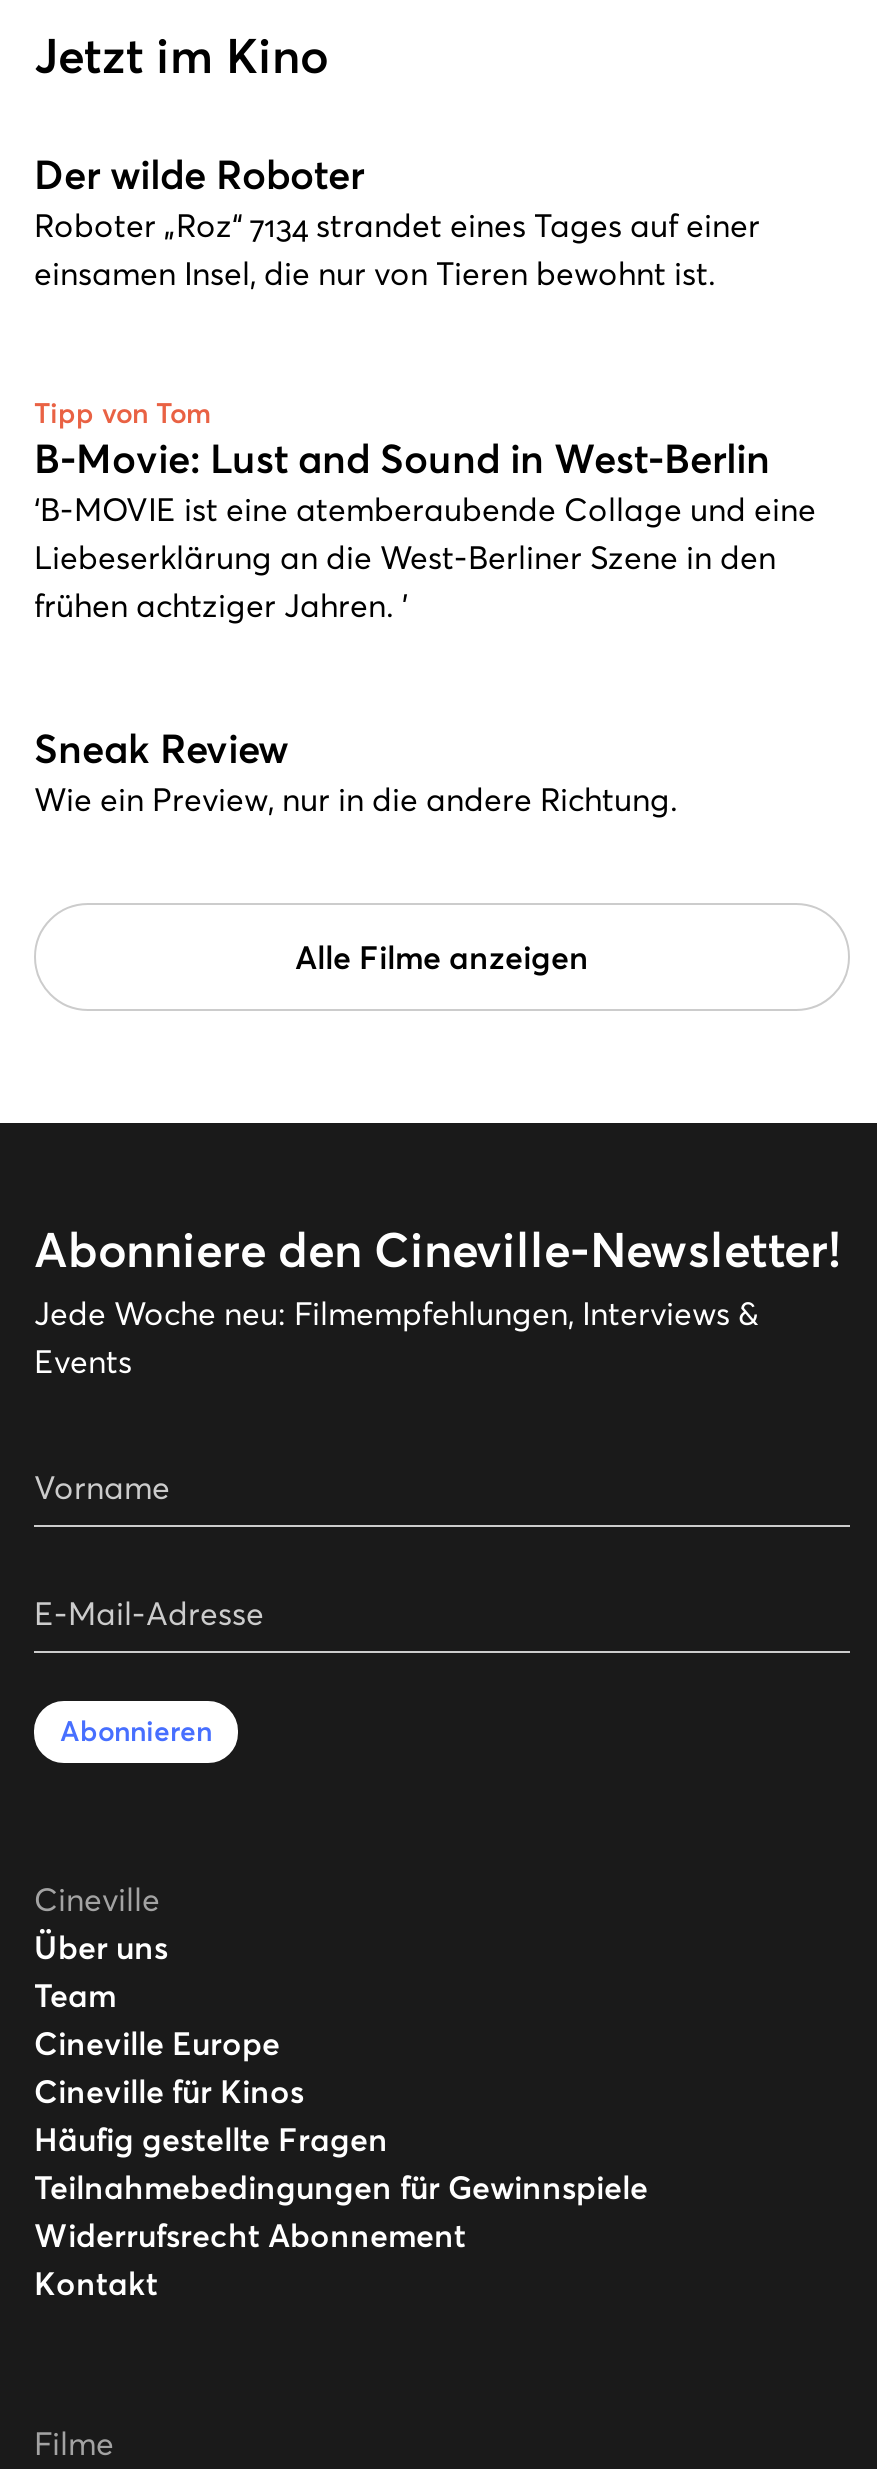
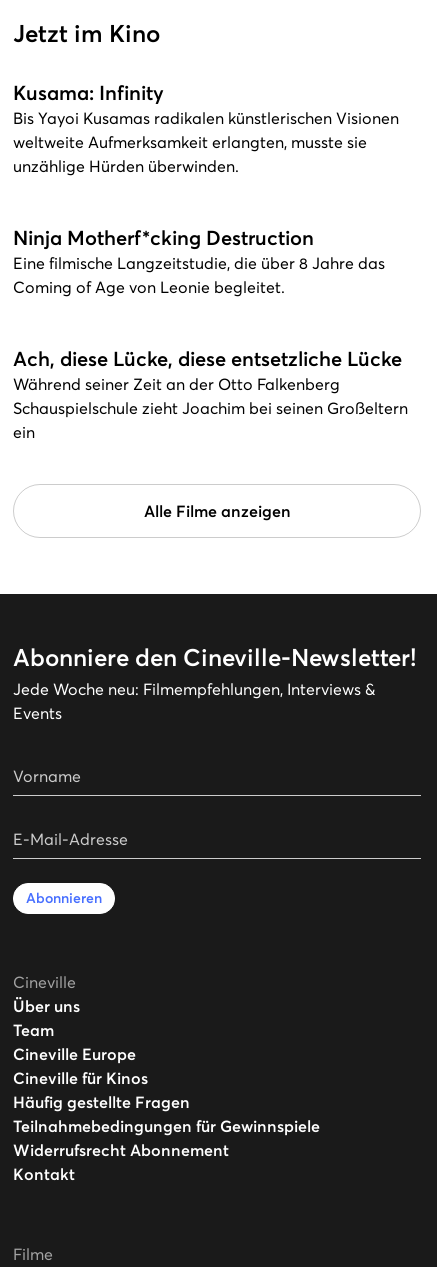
[34,149,760,293] Der wilde Roboter | Roboter „Roz“ 7134 strandet eines Tages auf einer | einsamen Insel, die nur von Tieren bewohnt ist. -> [13,80,399,176] Kusama: Infinity | Bis Yayoi Kusamas radikalen künstlerischen Visionen | weltweite Aufmerksamkeit erlangten, musste sie | unzählige Hürden überwinden.
[34,395,816,625] Tipp von Tom | B-Movie: Lust and Sound in West-Berlin | ‘B-MOVIE ist eine atemberaubende Collage und eine | Liebeserklärung an die West-Berliner Szene in den | frühen achtziger Jahren. ’ -> [13,225,385,297] Ninja Motherf*cking Destruction | Eine filmische Langzeitstudie, die über 8 Jahre das | Coming of Age von Leonie begleitet.
[34,723,678,819] Sneak Review | Wie ein Preview, nur in die andere Richtung. -> [13,346,408,442] Ach, diese Lücke, diese entsetzliche Lücke | Während seiner Zeit an der Otto Falkenberg | Schauspielschule zieht Joachim bei seinen Großeltern | ein

